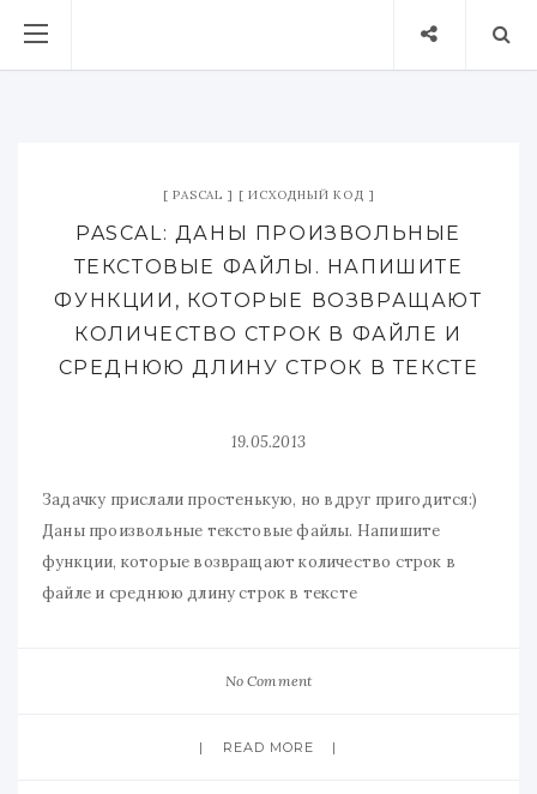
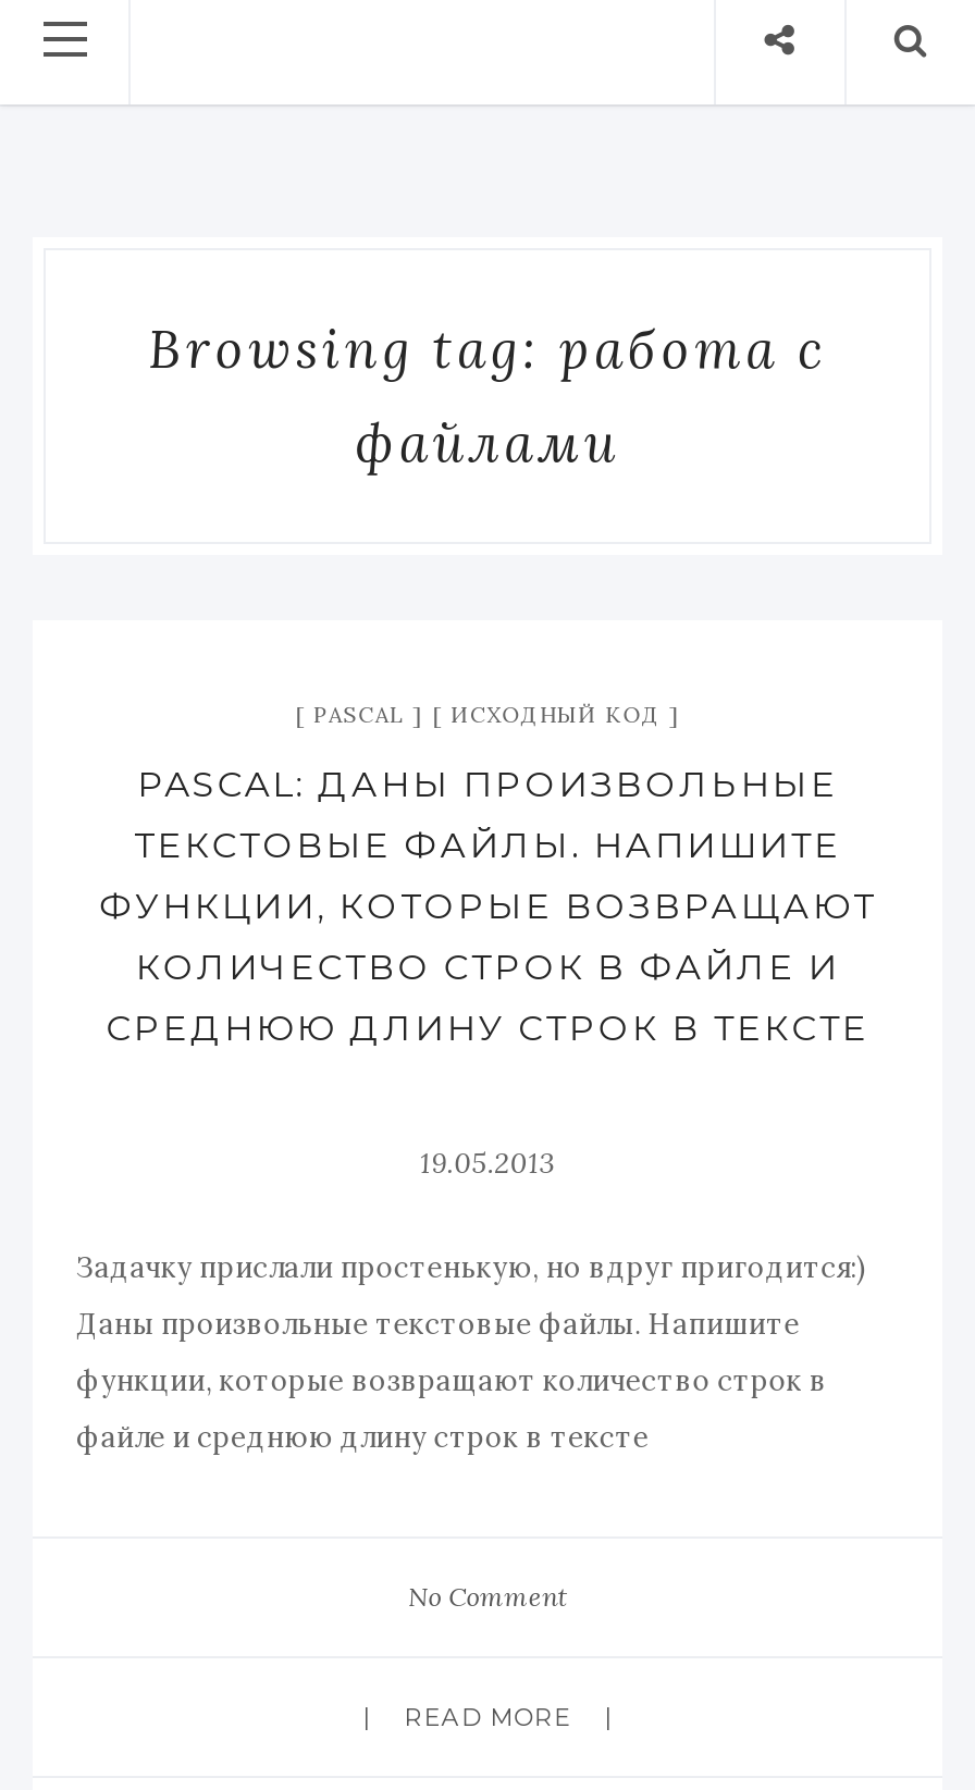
none -> [148,316,827,477] Browsing tag: работа с | файлами

